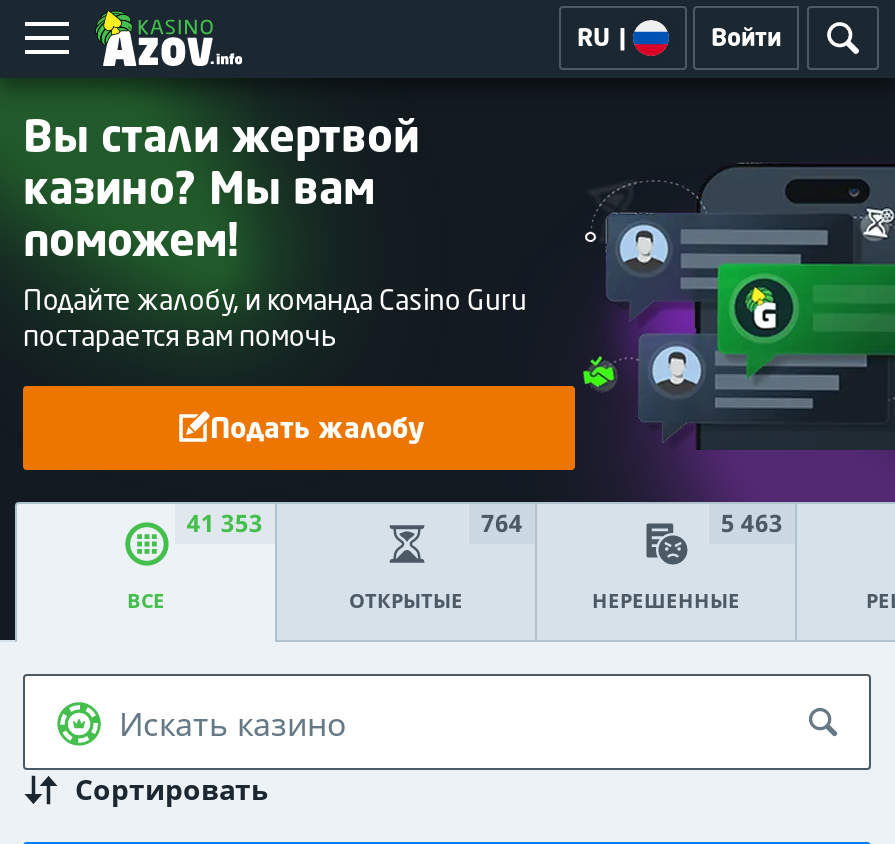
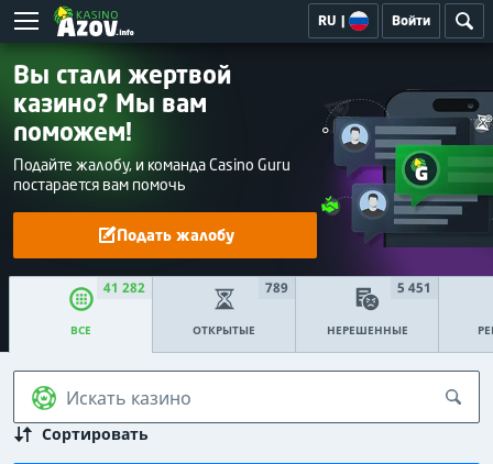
[187,506,263,540] 41 353 -> [103,278,145,297] 41 282
[481,506,523,540] 764 -> [265,278,288,297] 789
[721,506,783,540] 5 463 -> [397,278,431,297] 5 451

